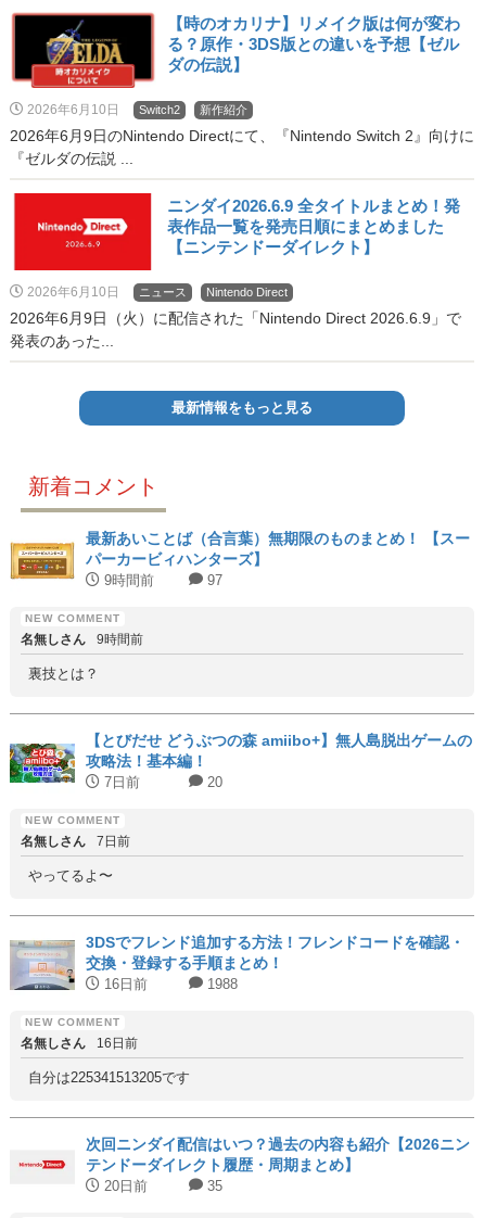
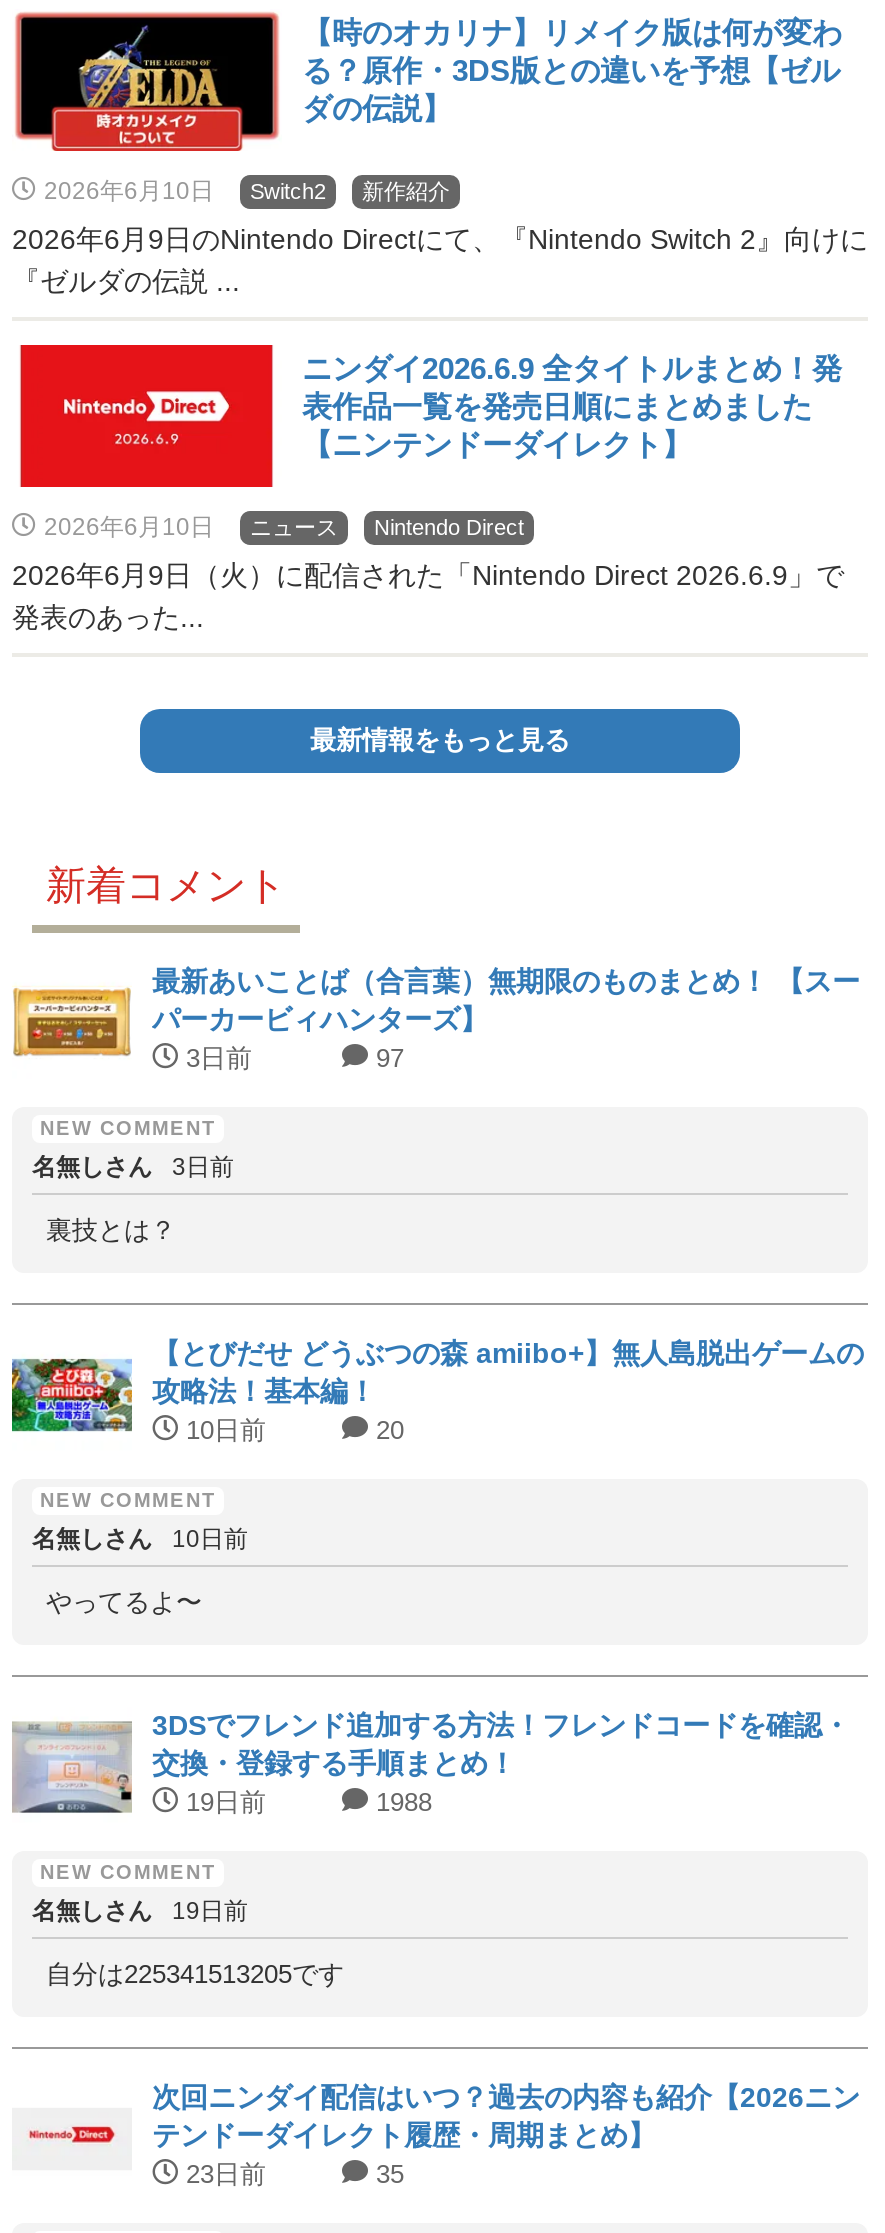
[100,572,154,588] 9時間前 -> [178,1043,252,1073] 3日前
[21,632,143,647] 名無しさん 9時間前 -> [32,1153,234,1181] 名無しさん 3日前
[100,774,140,790] 7日前 -> [178,1415,266,1445] 10日前
[21,833,130,849] 名無しさん 7日前 -> [32,1525,248,1553] 名無しさん 10日前
[100,976,148,992] 16日前 -> [178,1787,266,1817] 19日前
[21,1035,138,1051] 名無しさん 16日前 -> [32,1897,248,1925] 名無しさん 19日前
[100,1178,148,1194] 20日前 -> [178,2159,266,2189] 23日前

